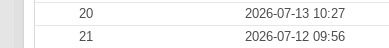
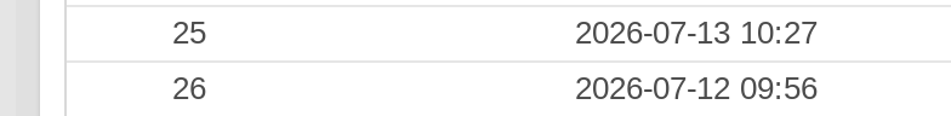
[78,6,92,21] 20 -> [172,14,206,51] 25
[78,29,92,44] 21 -> [172,70,206,106] 26

